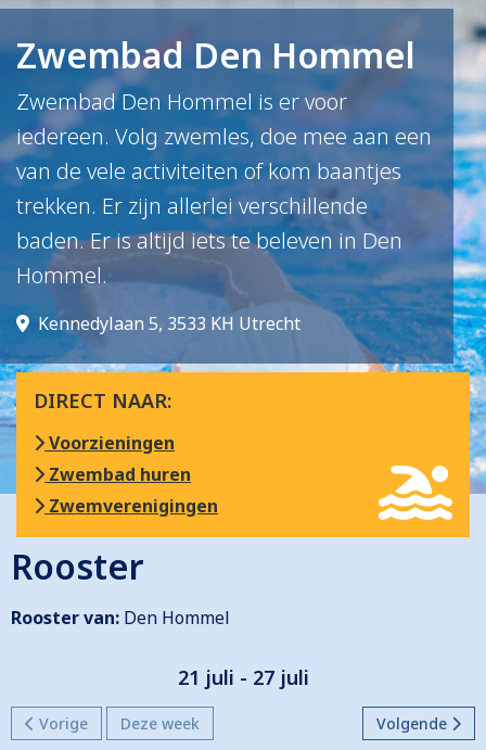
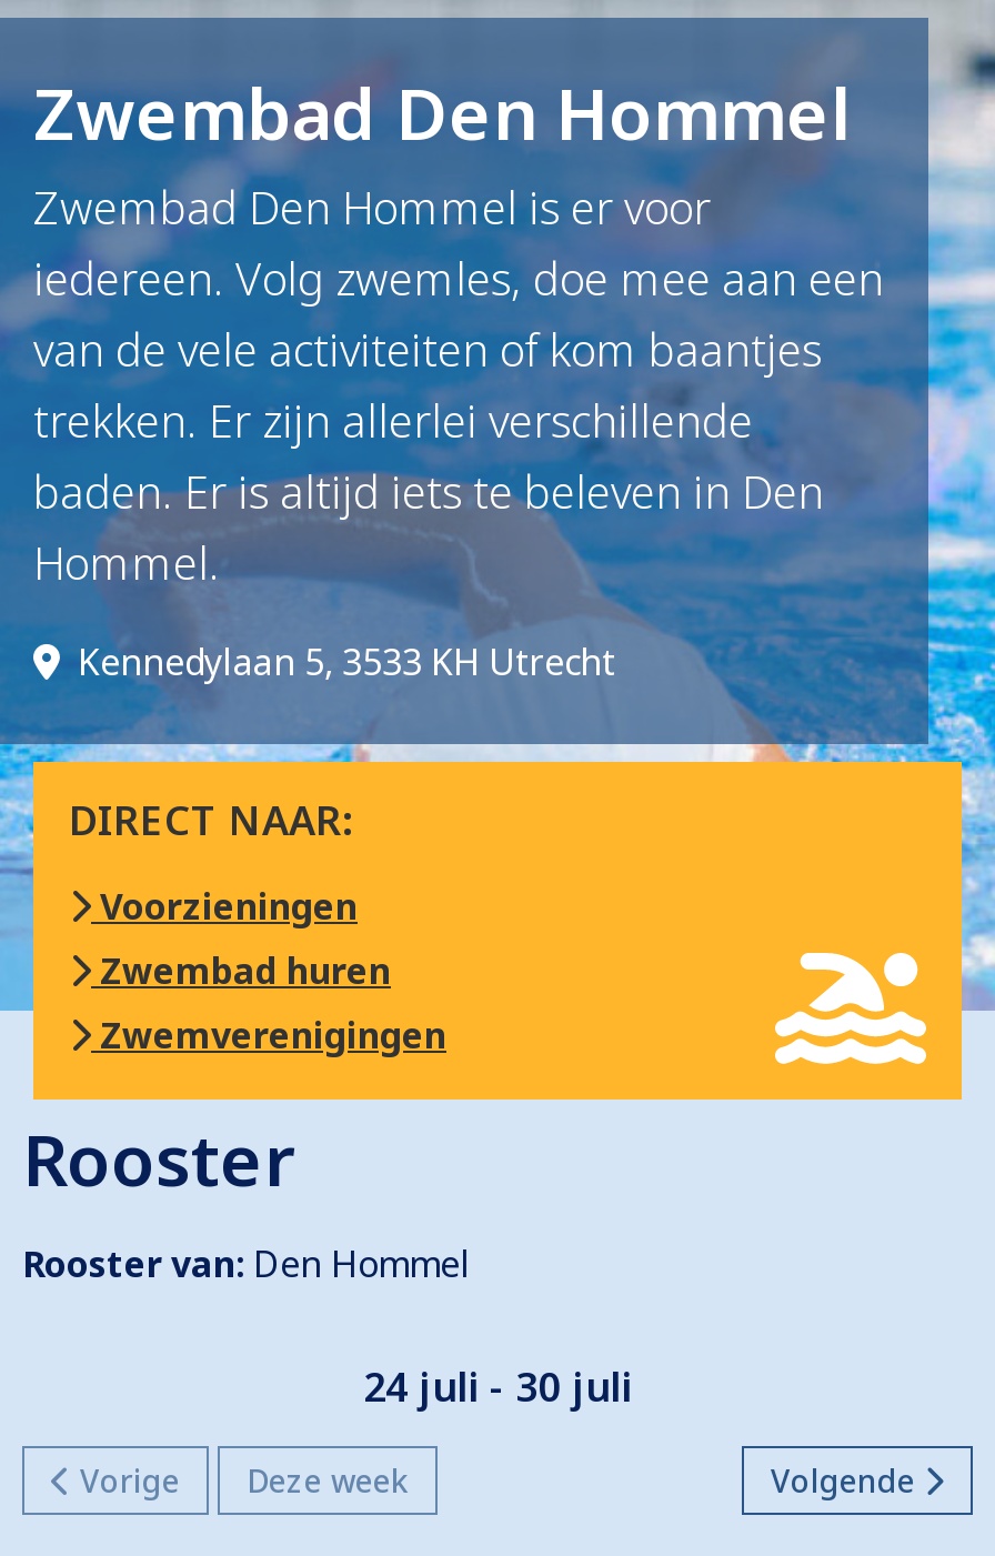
[177,664,309,690] 21 juli - 27 juli -> [363,1359,632,1412] 24 juli - 30 juli

